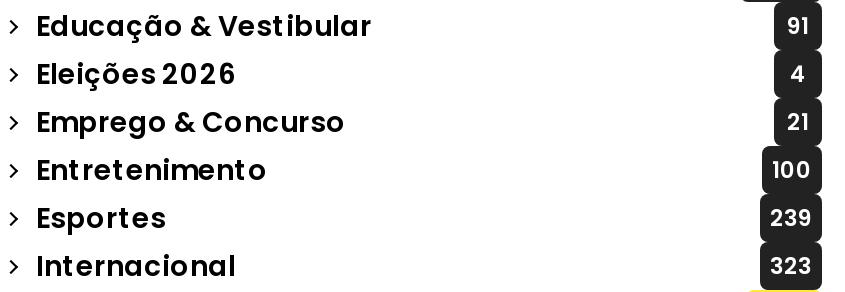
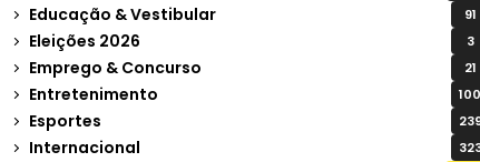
[790,58,806,90] 4 -> [466,32,474,50] 3

